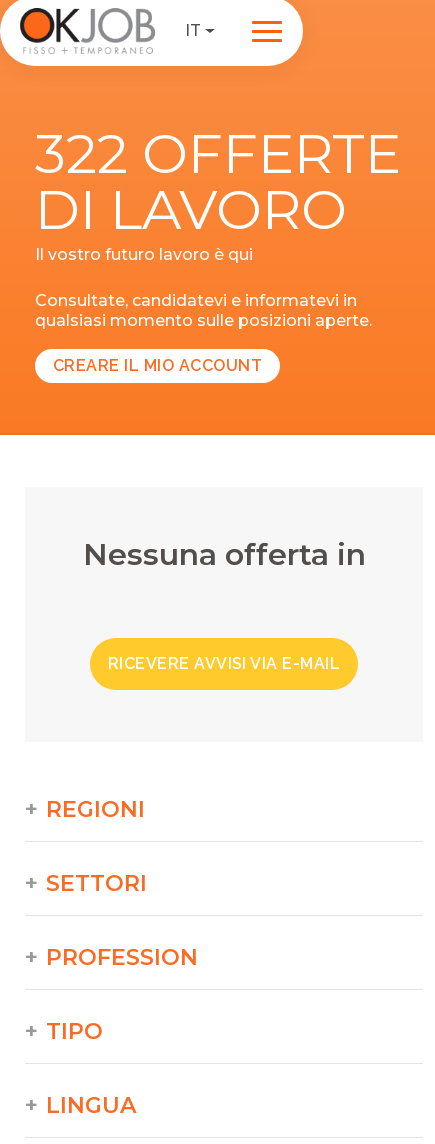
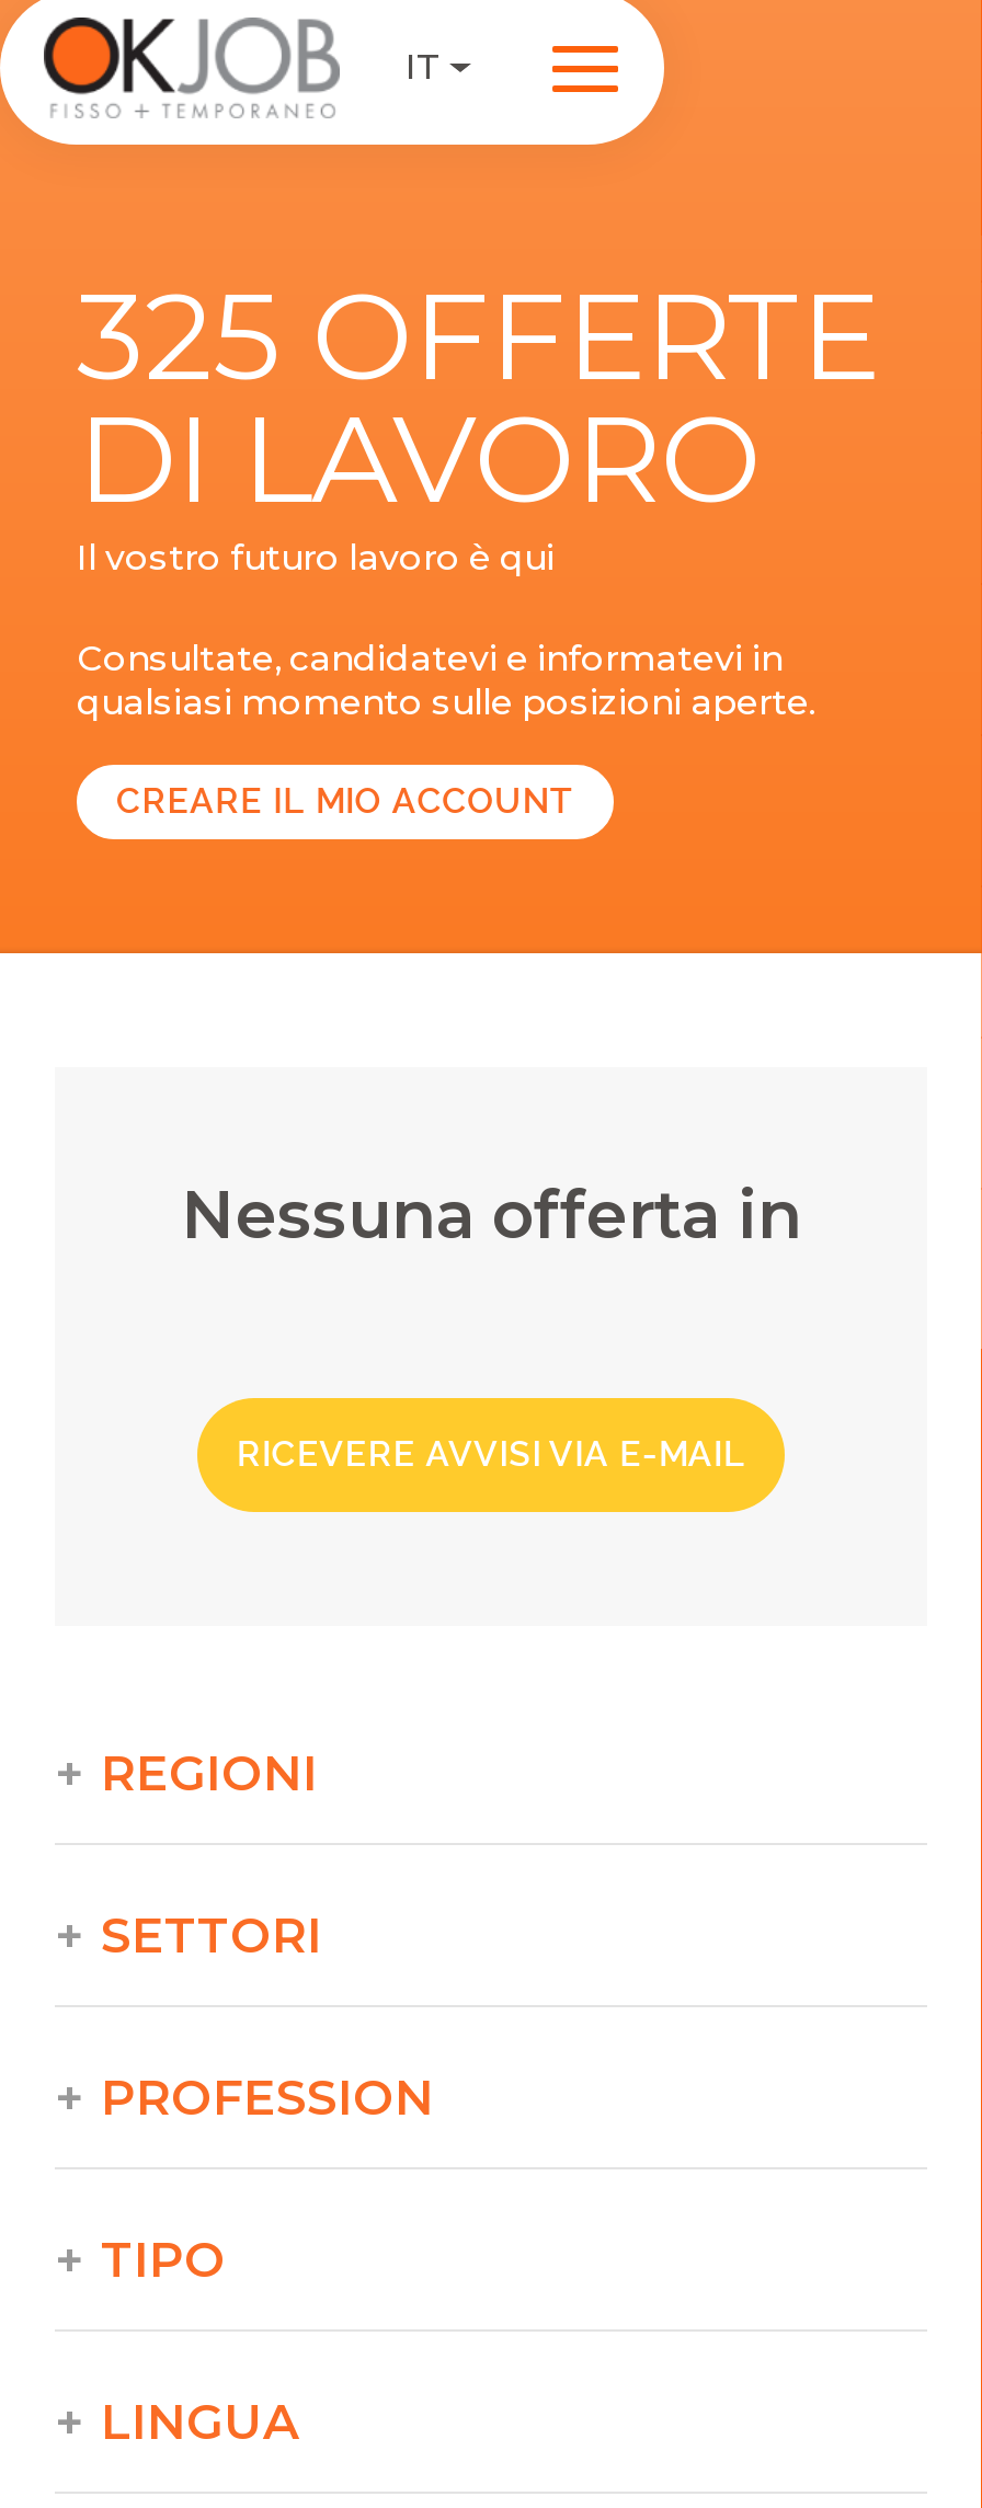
[35,120,401,187] 322 OFFERTE -> [77,263,879,410] 325 OFFERTE

